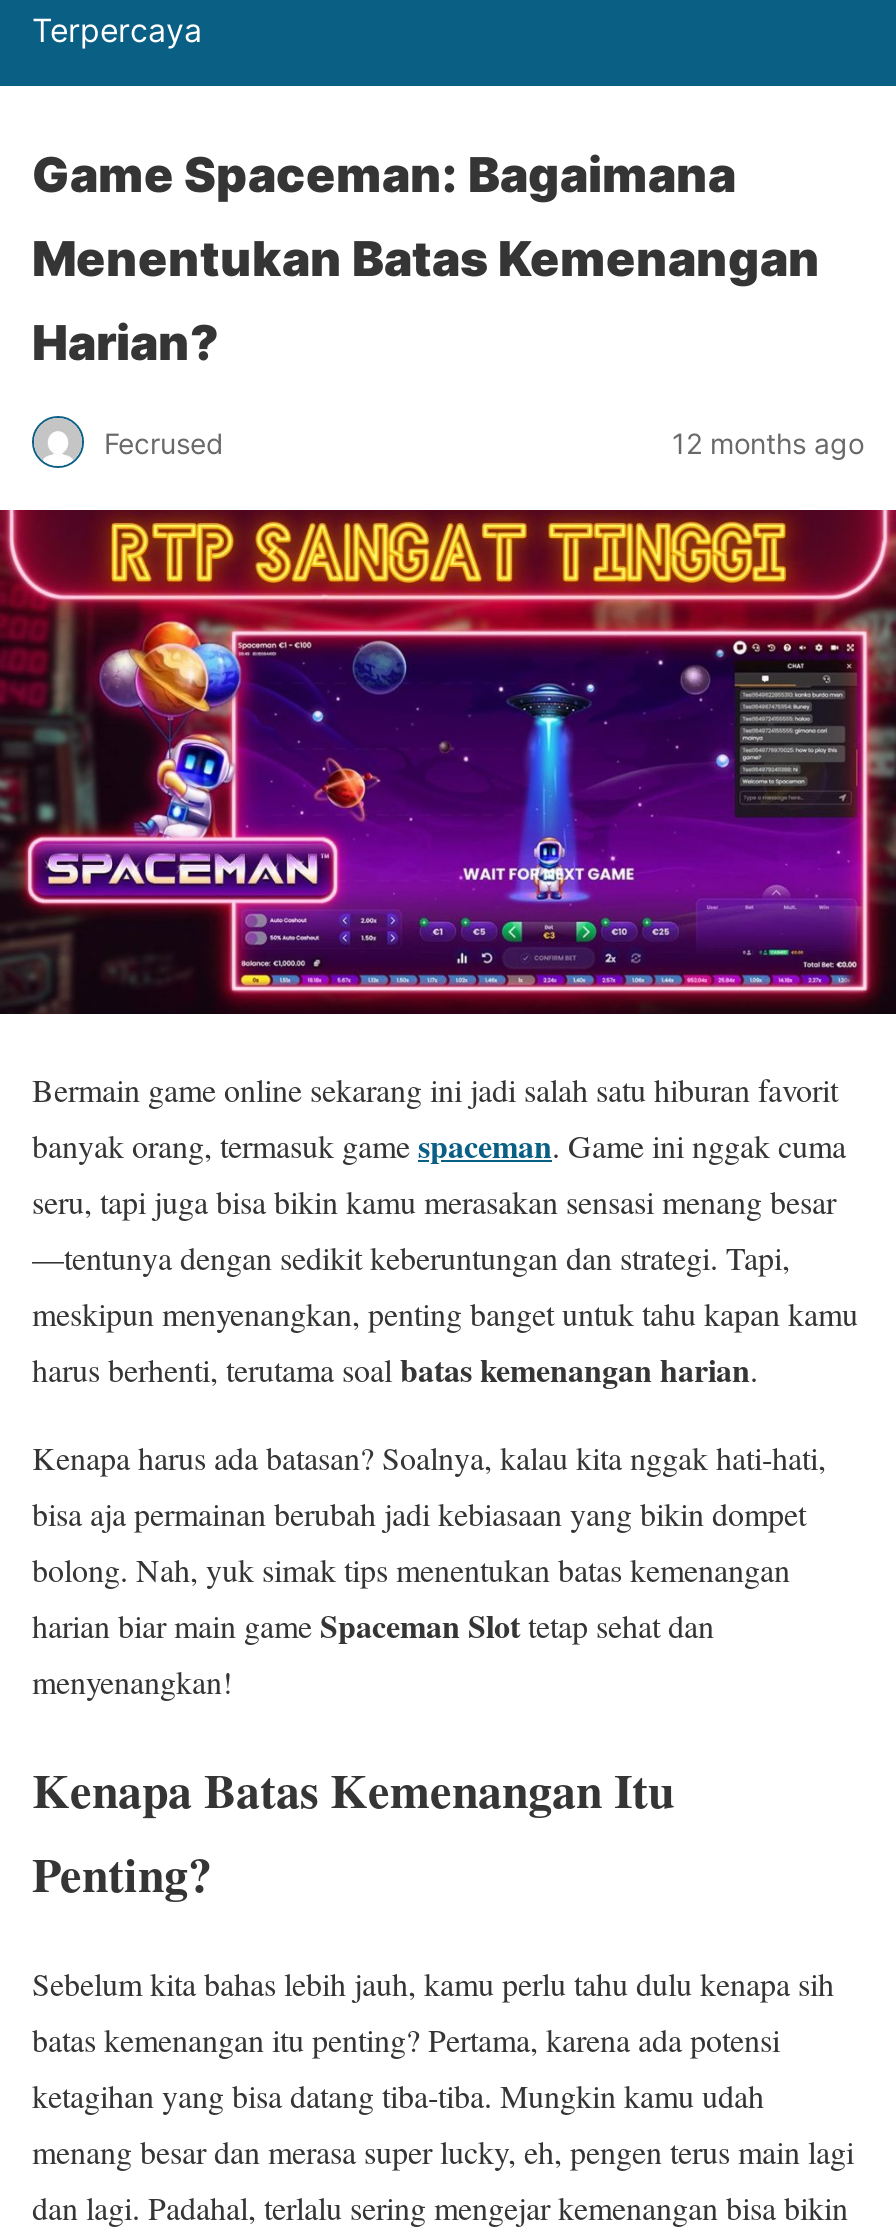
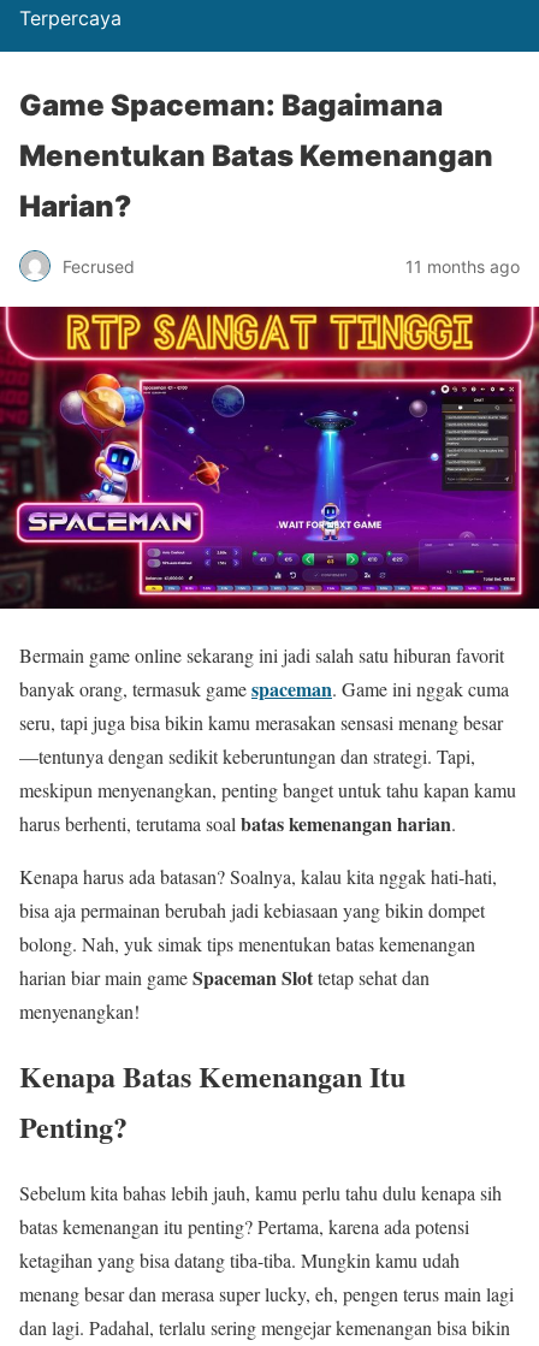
[672,425,864,459] 12 months ago -> [405,256,520,276] 11 months ago

